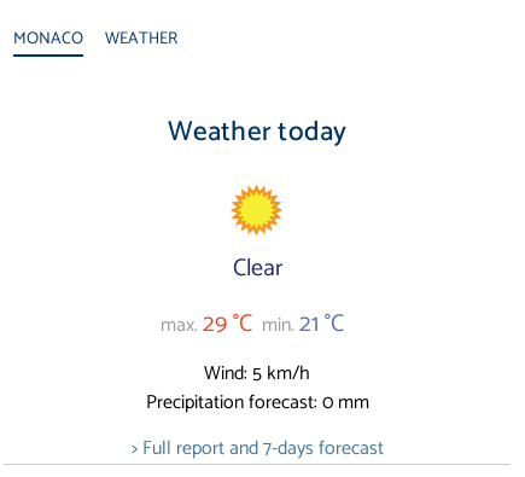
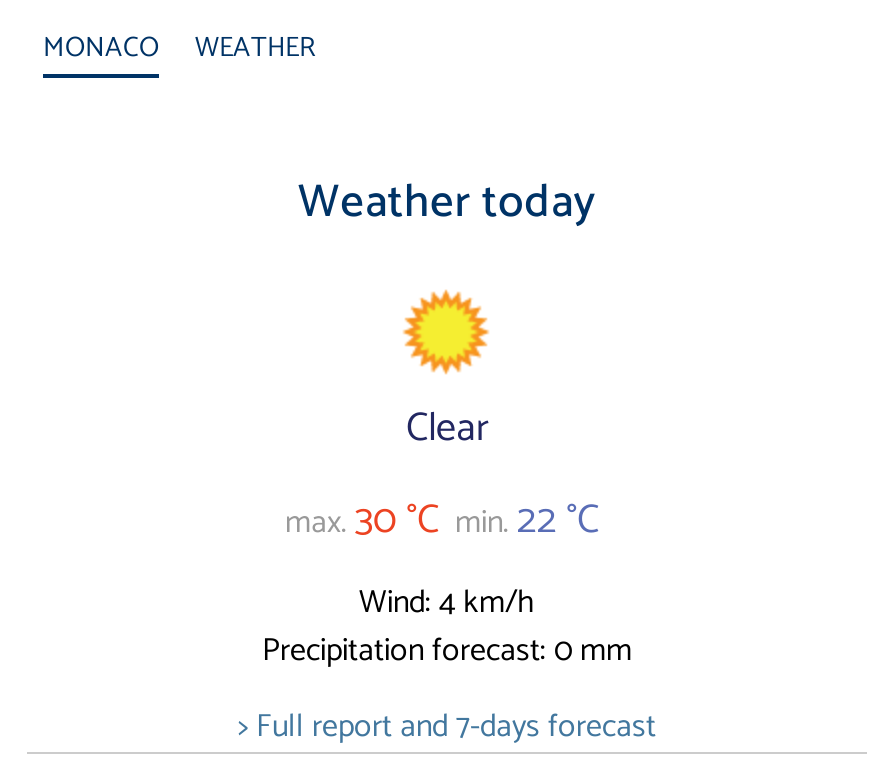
[161,304,344,344] max. 29 °C min. 21 °C -> [285,487,599,553] max. 30 °C min. 22 °C
[204,357,310,390] Wind: 5 km/h -> [359,576,535,630] Wind: 4 km/h

